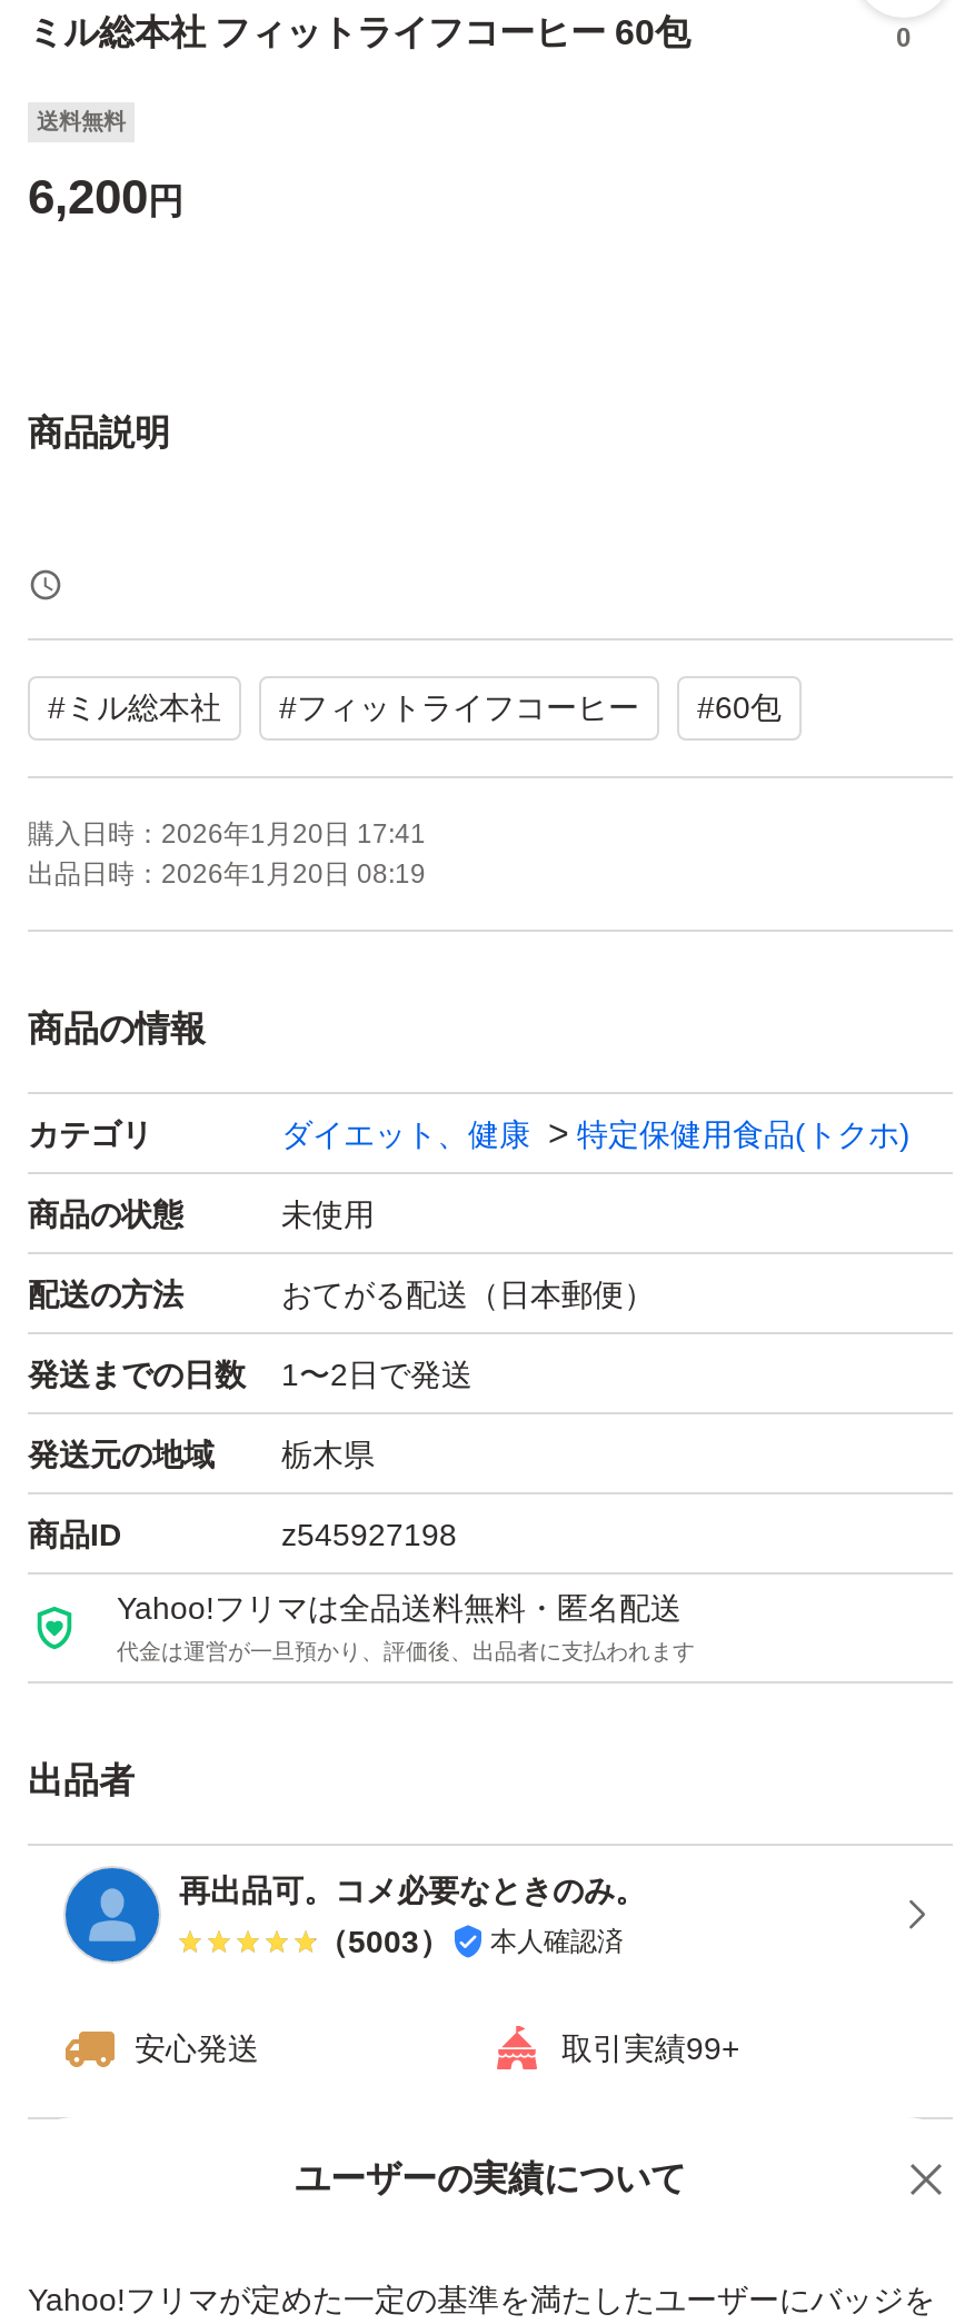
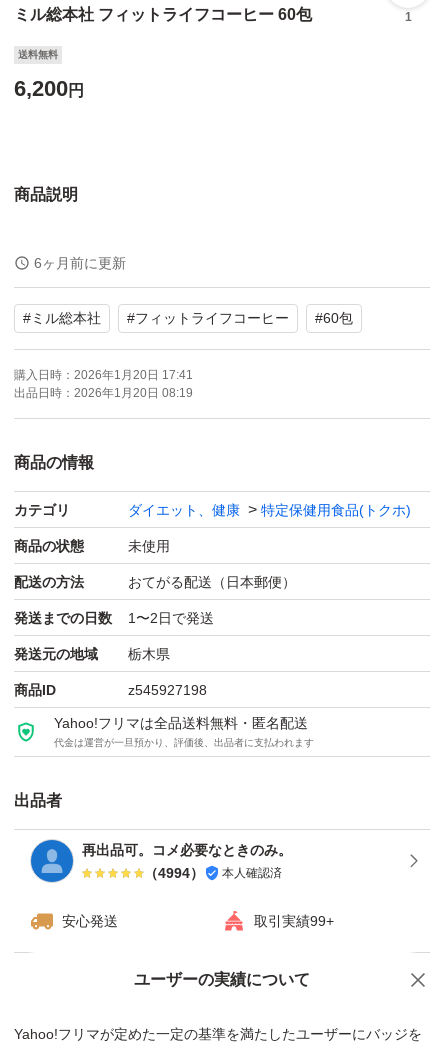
[896,23,912,54] 0 -> [404,10,411,24] 1
none -> [34,255,126,271] 6ヶ月前に更新
[317,1923,624,1959] （5003） 本人確認済 -> [144,865,282,881] （4994） 本人確認済

